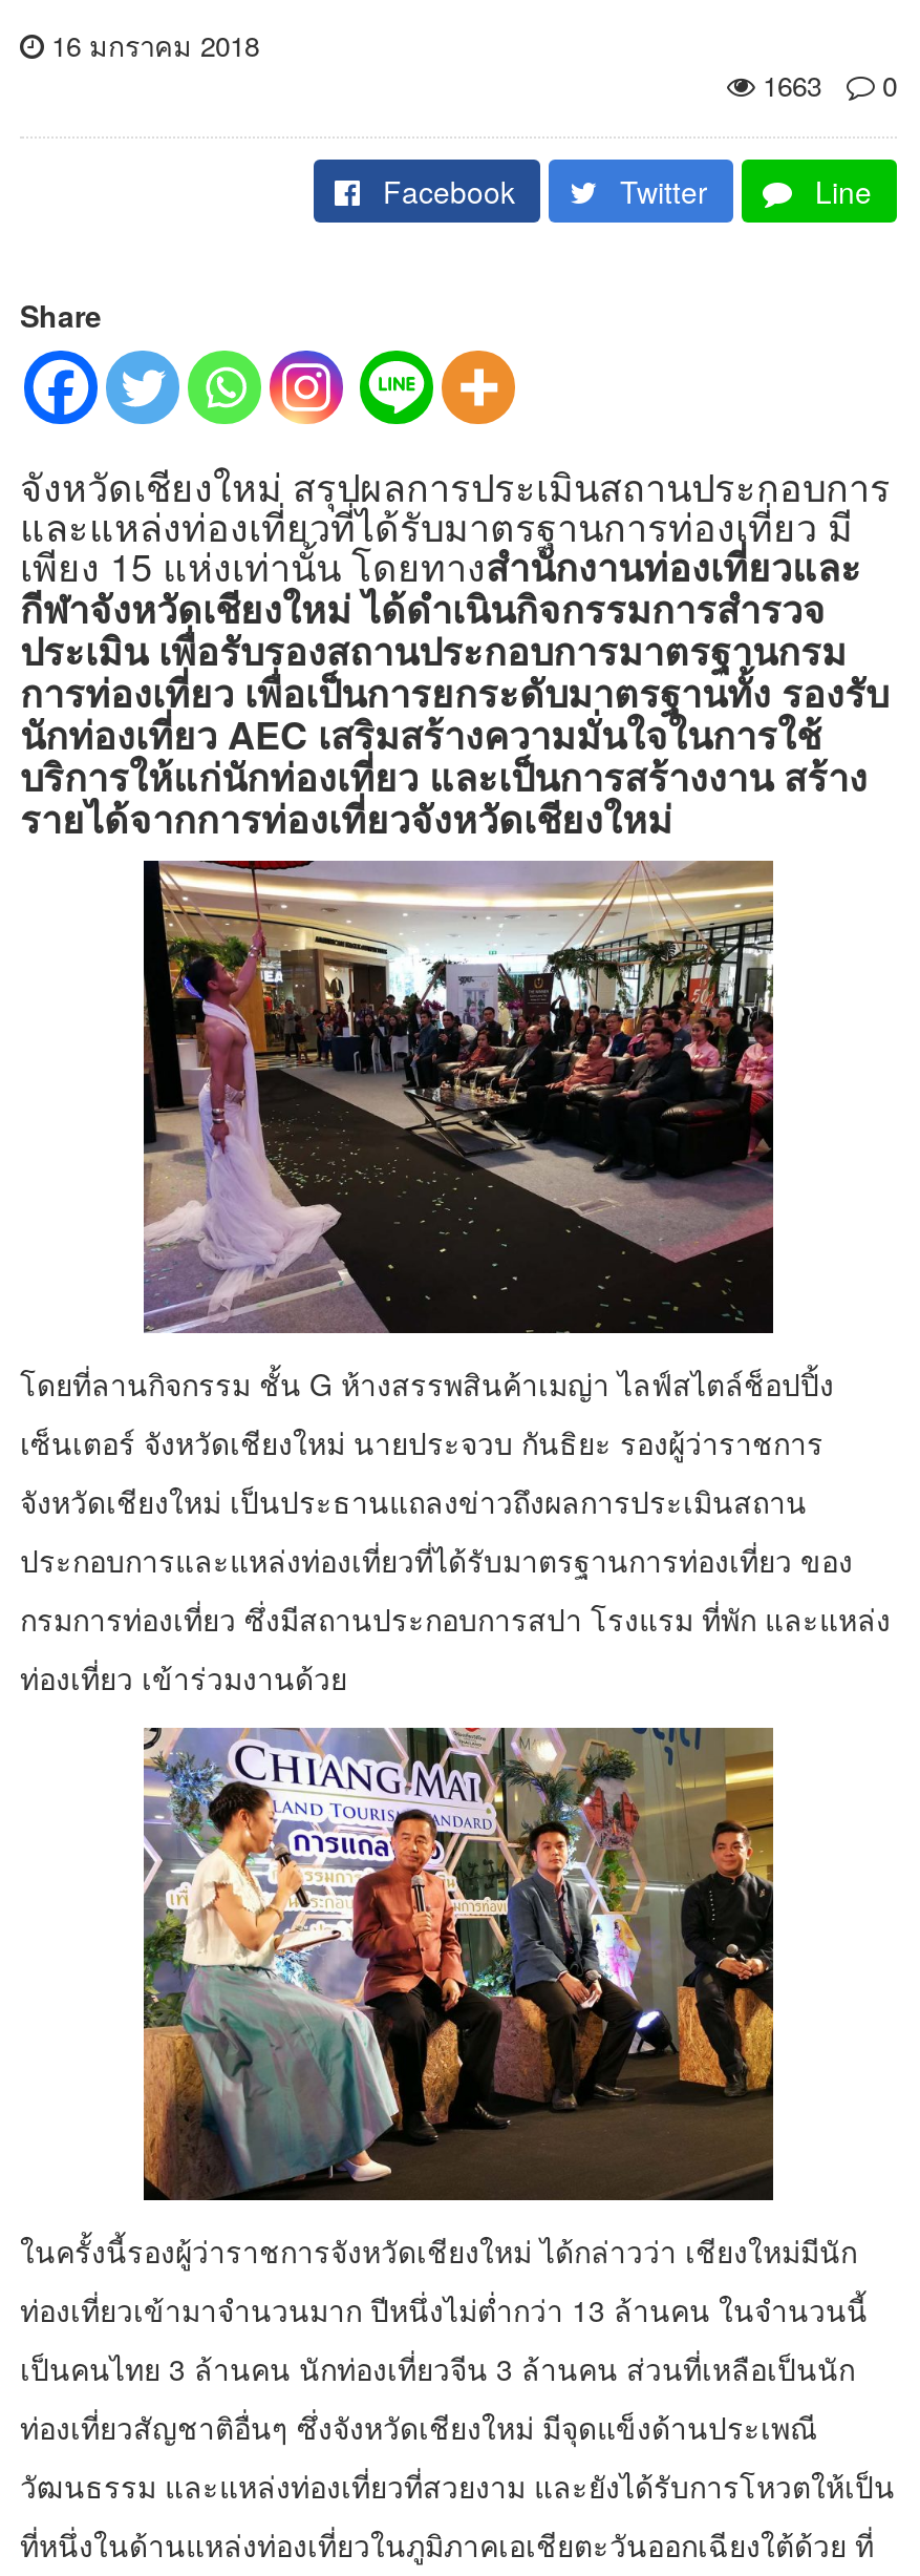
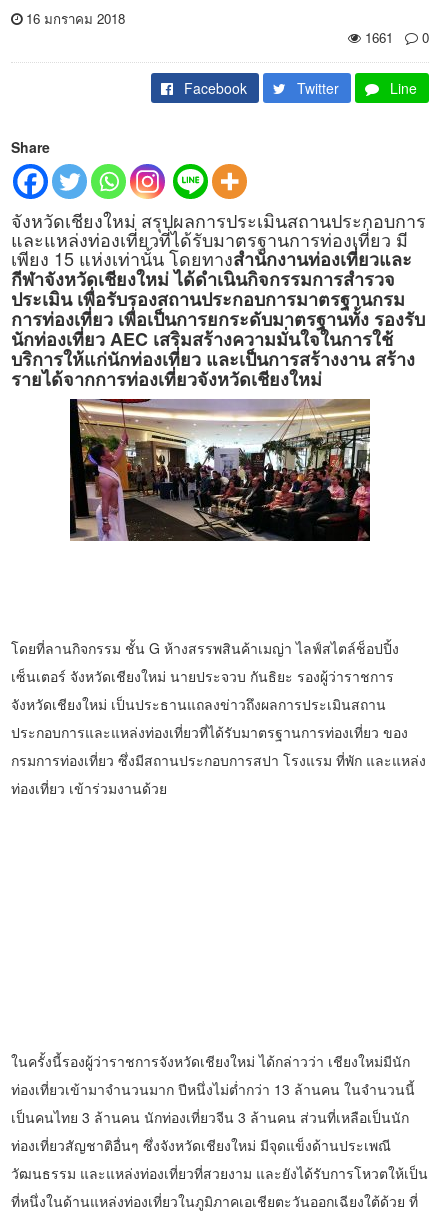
[754,66,897,106] 1663 0 -> [361,28,429,47] 1661 0
[142,1160,775,1336] [image] -> none
[142,1727,775,2203] [image] -> none

